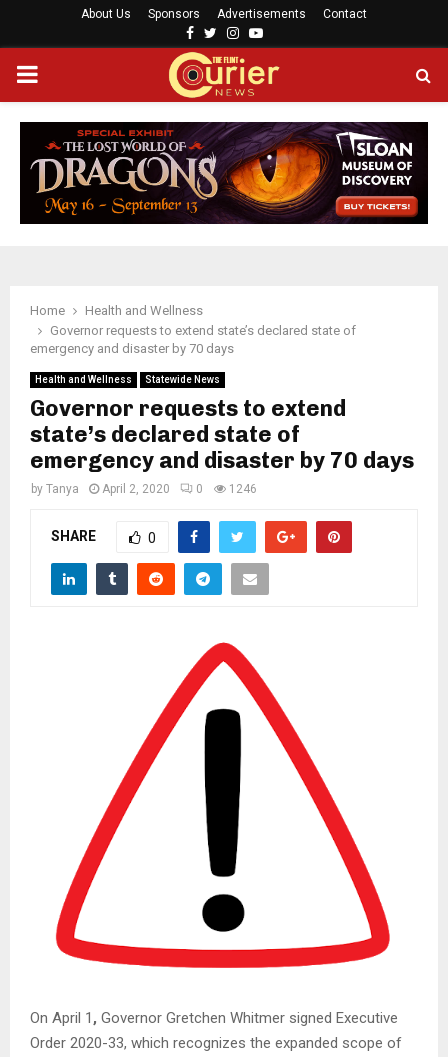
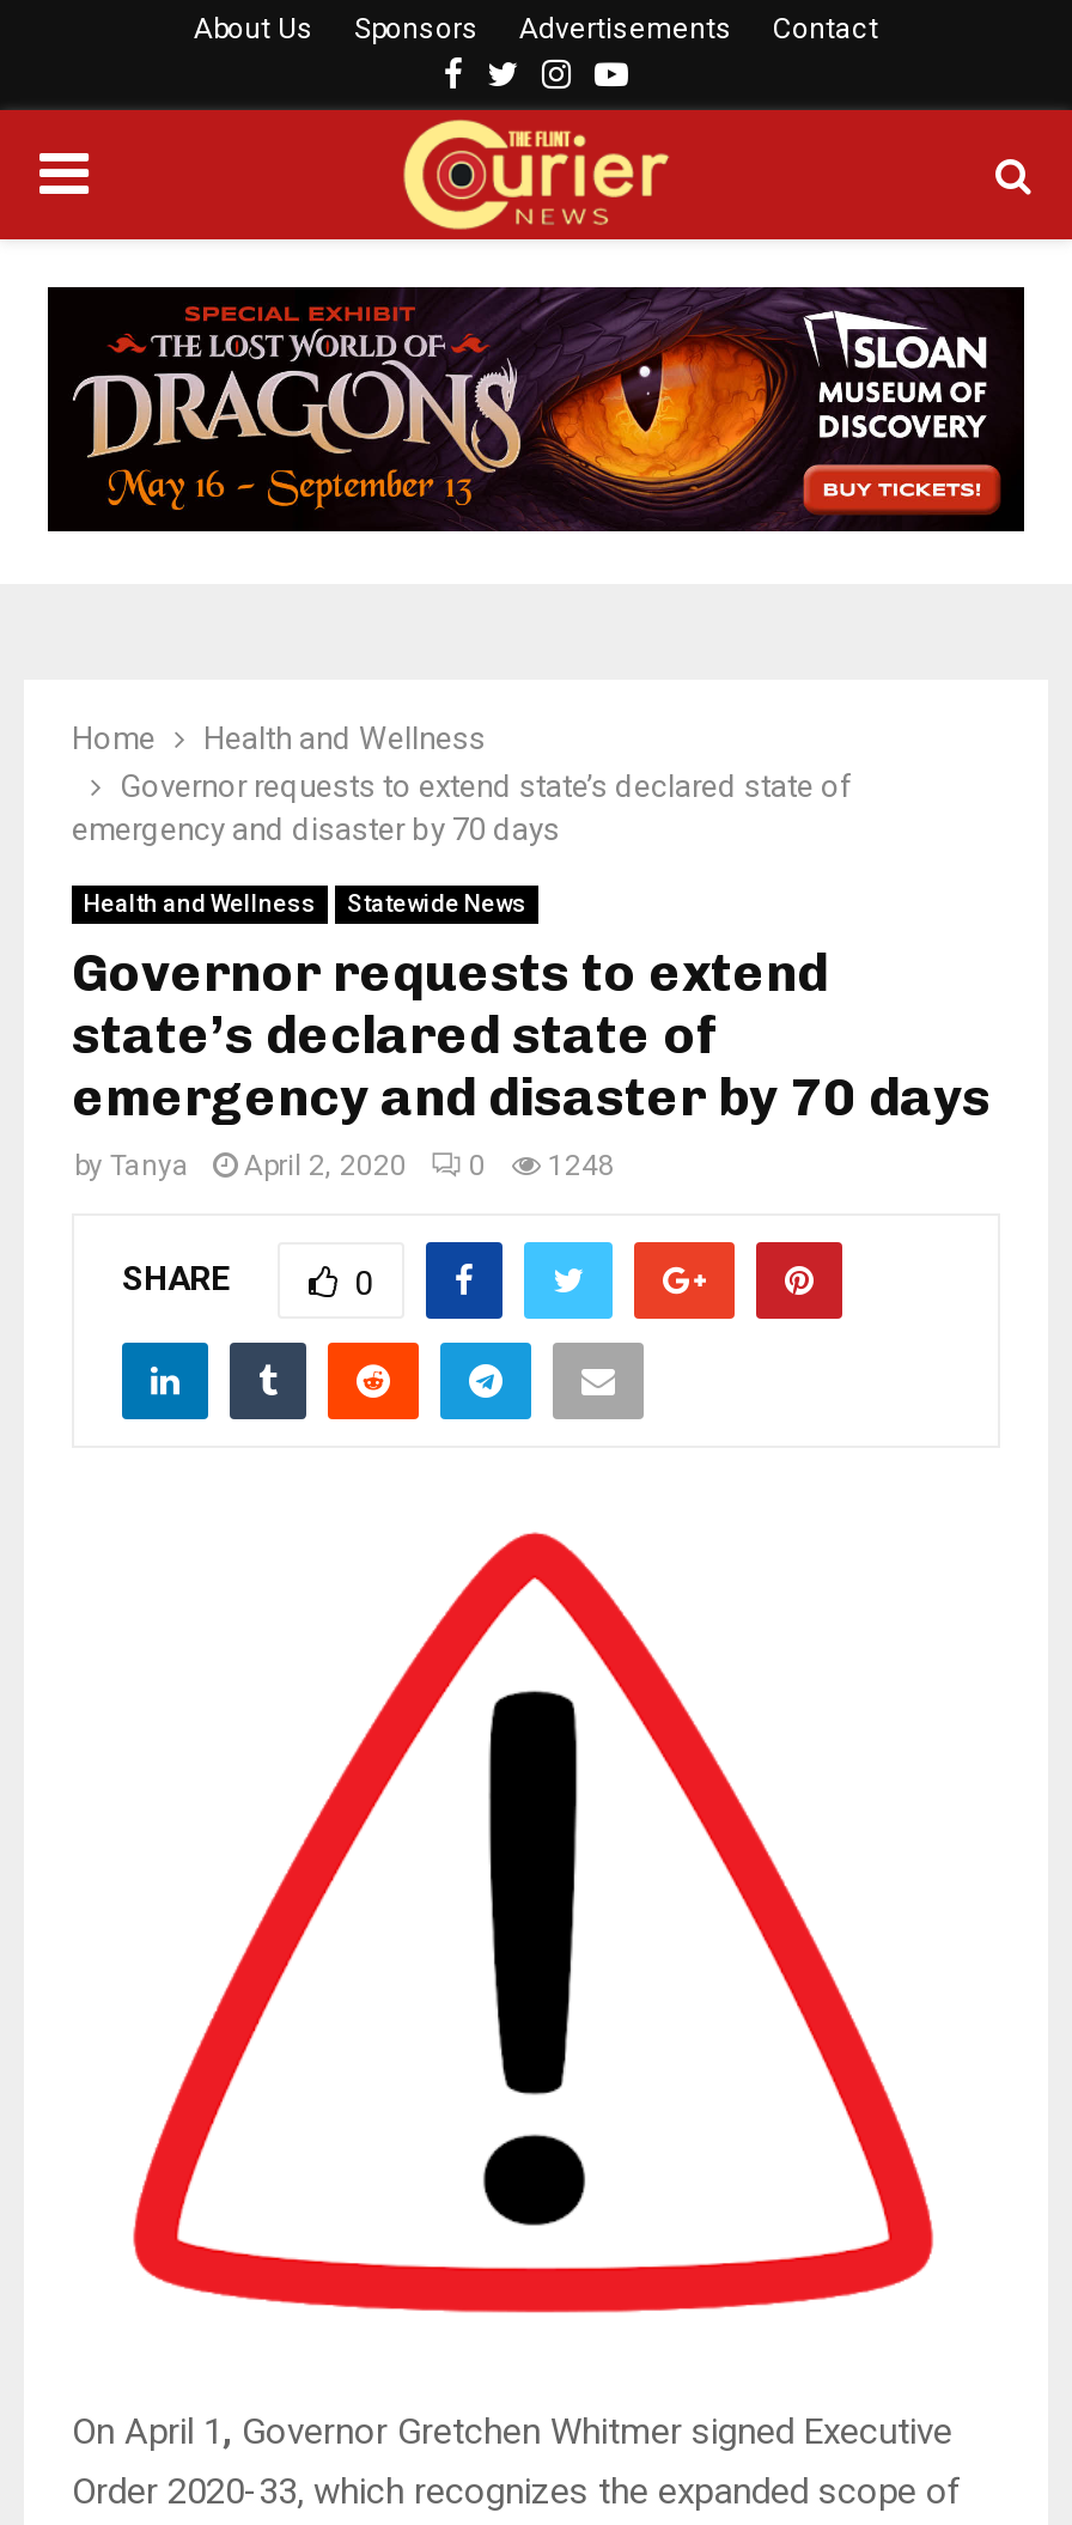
[31,482,257,496] by Tanya April 2, 2020 0 1246 -> [74,1149,615,1182] by Tanya April 2, 2020 0 1248

